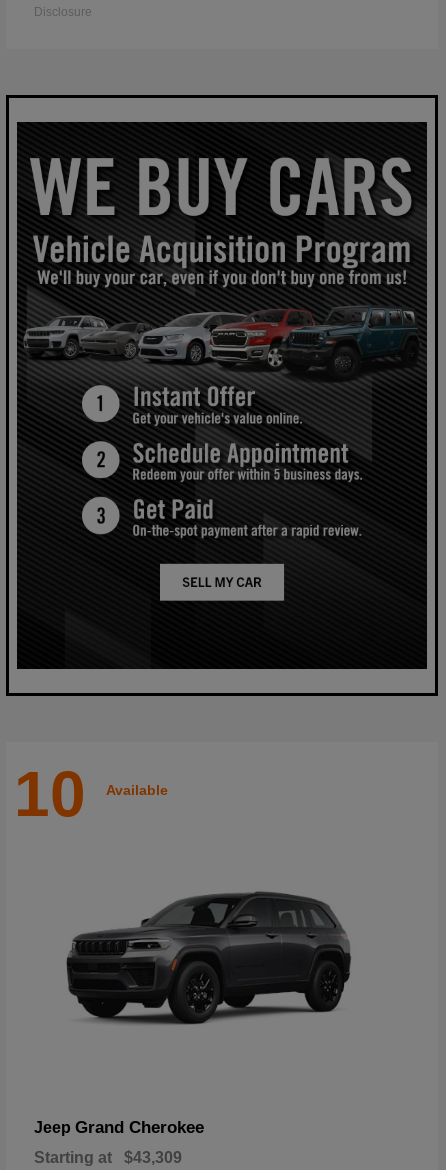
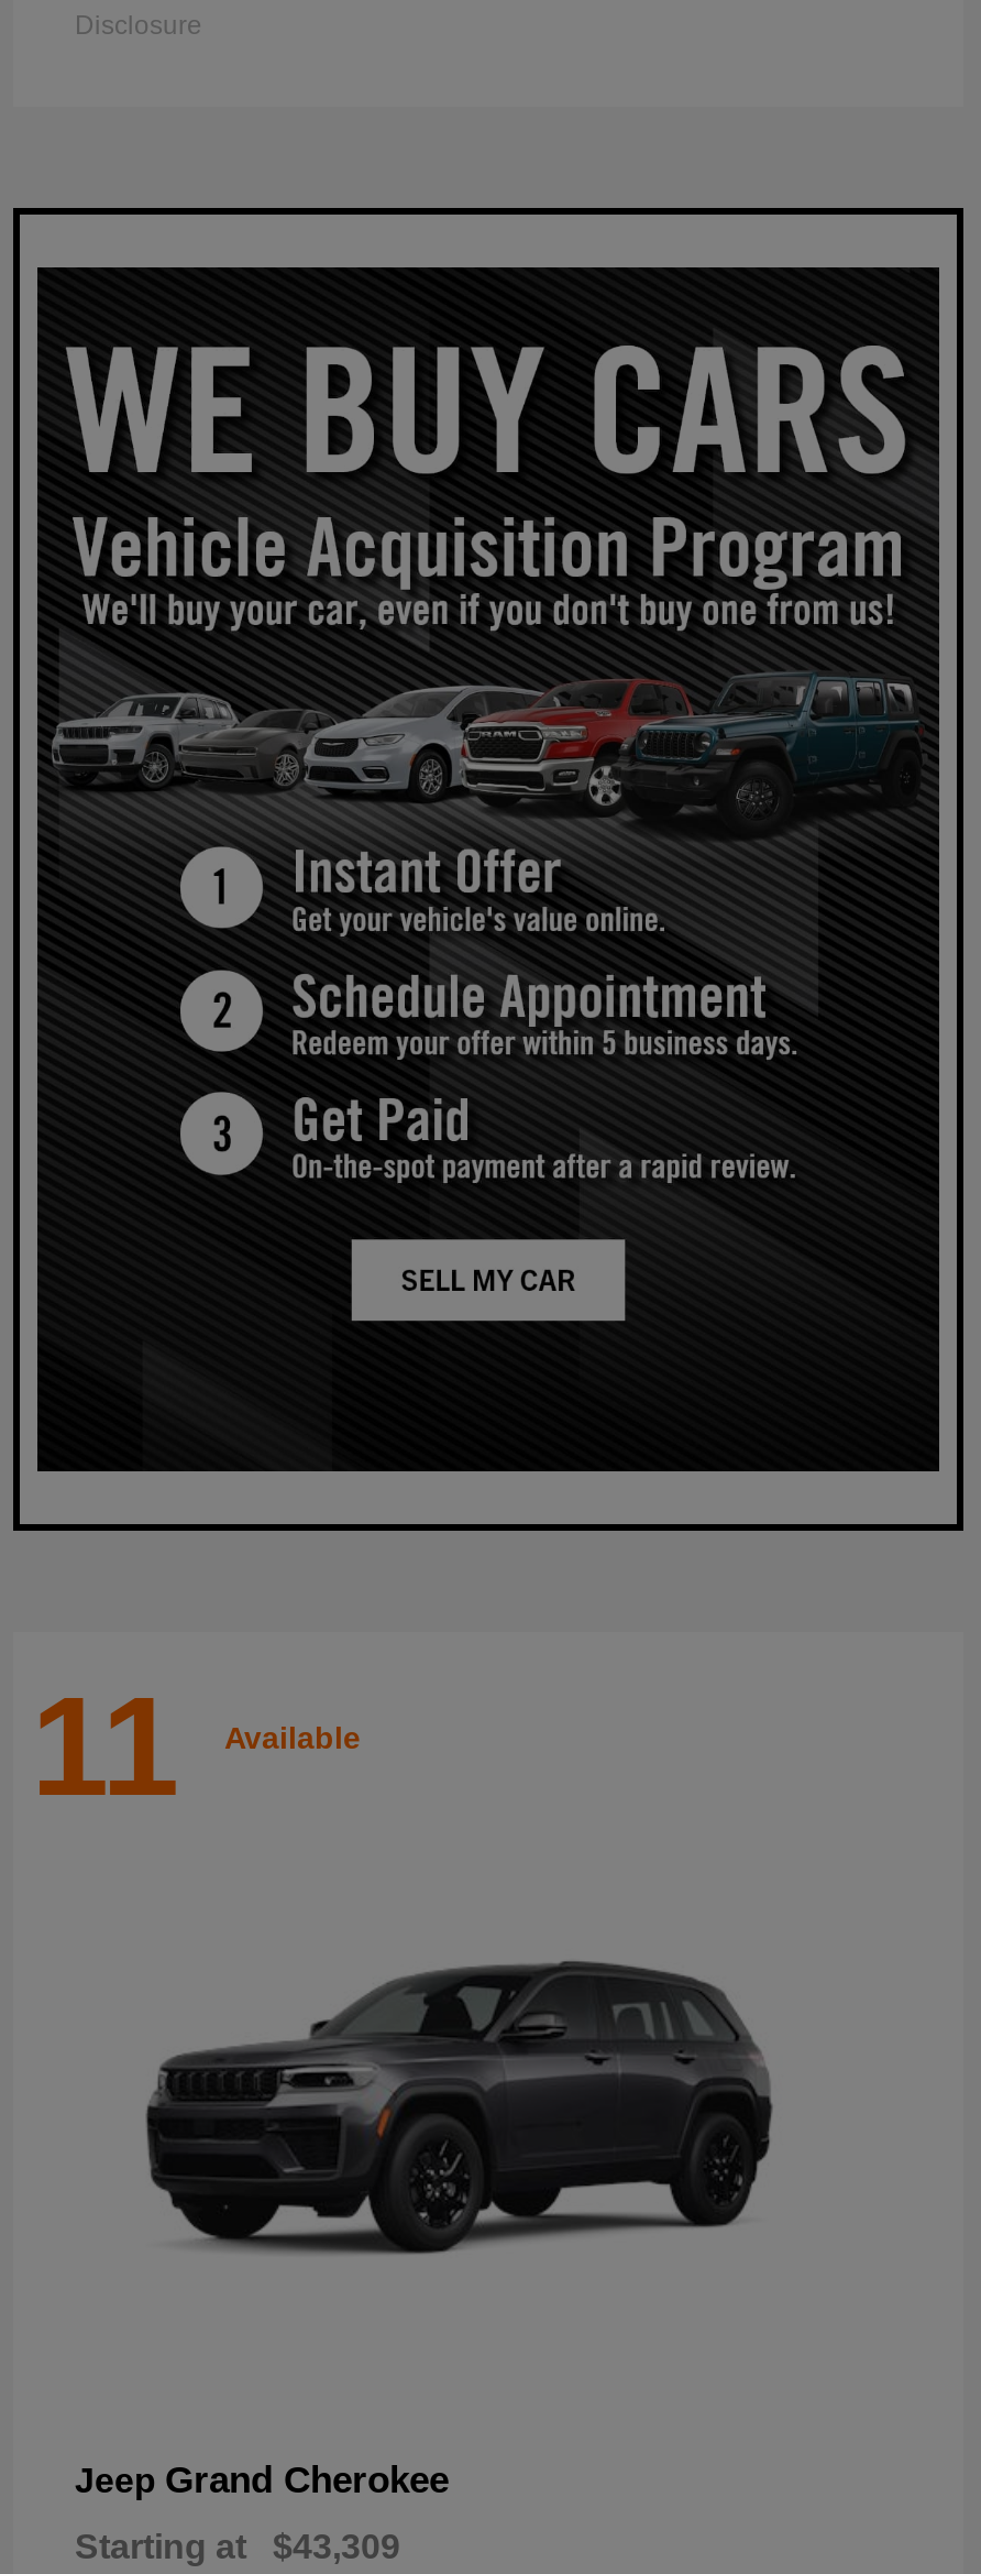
[14,758,168,830] 10 Available -> [31,1667,361,1826] 11 Available

